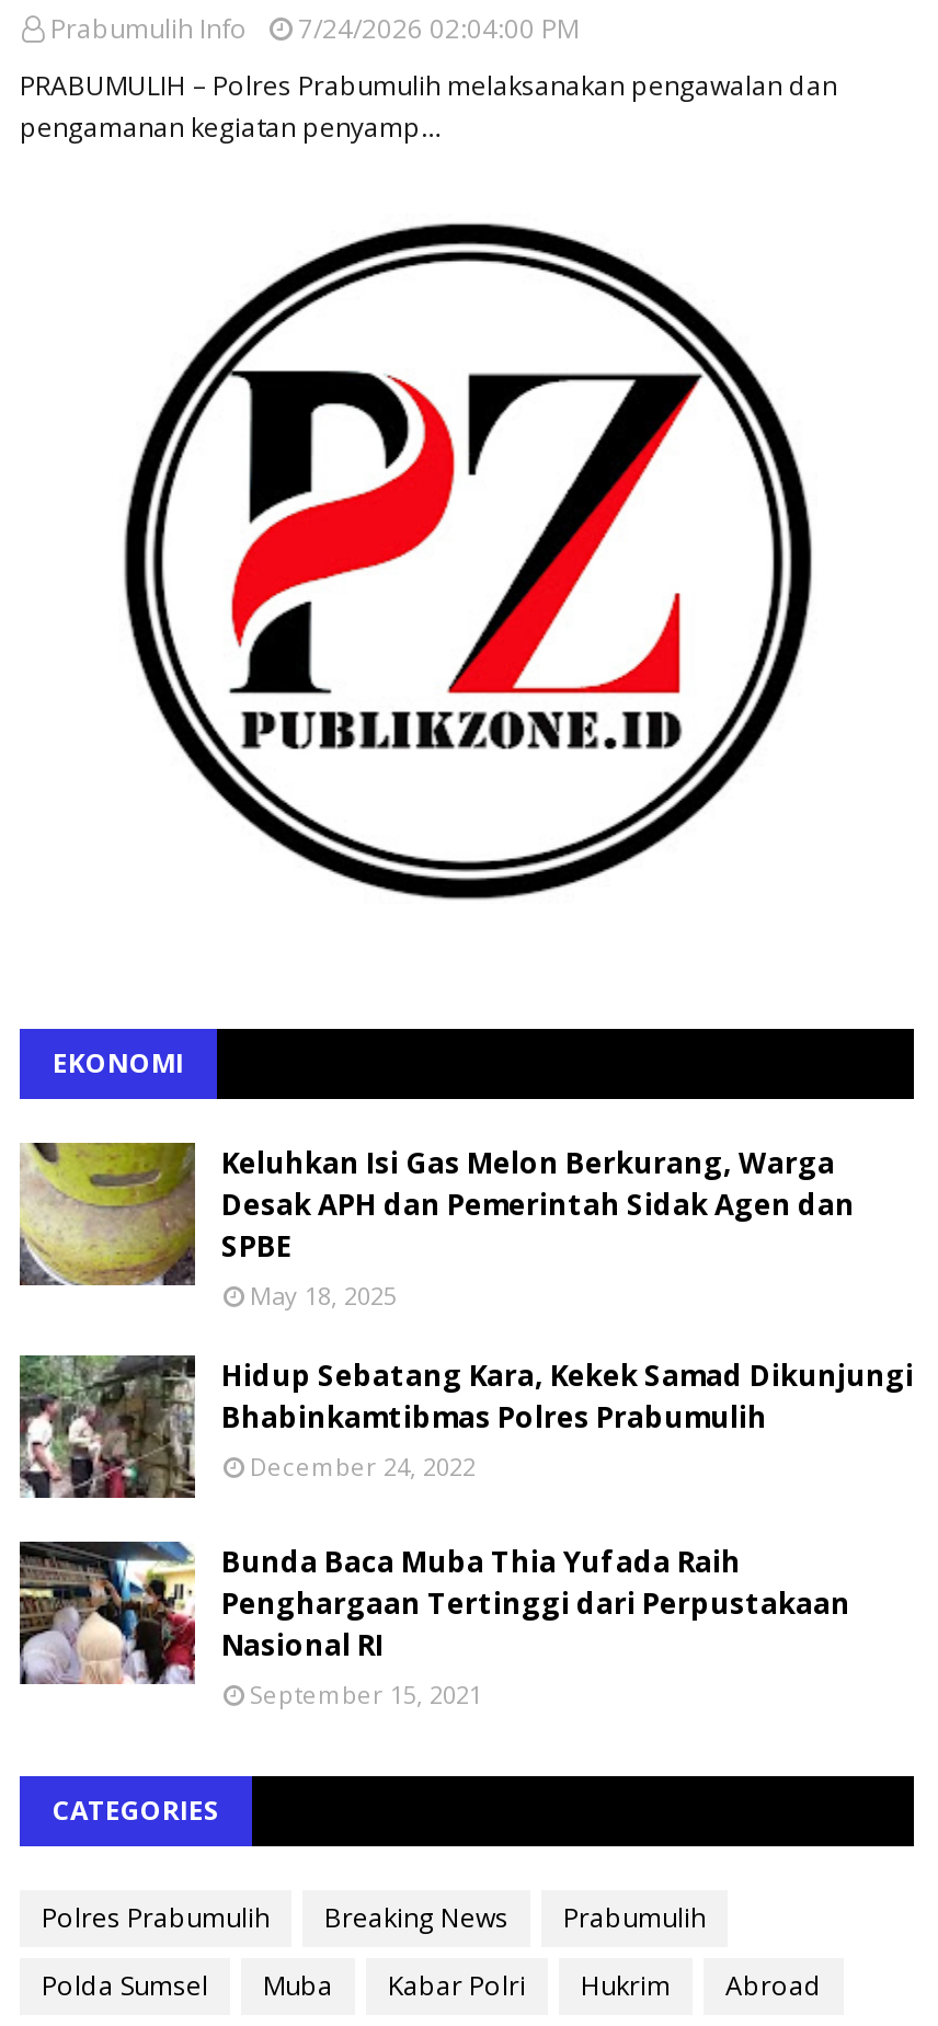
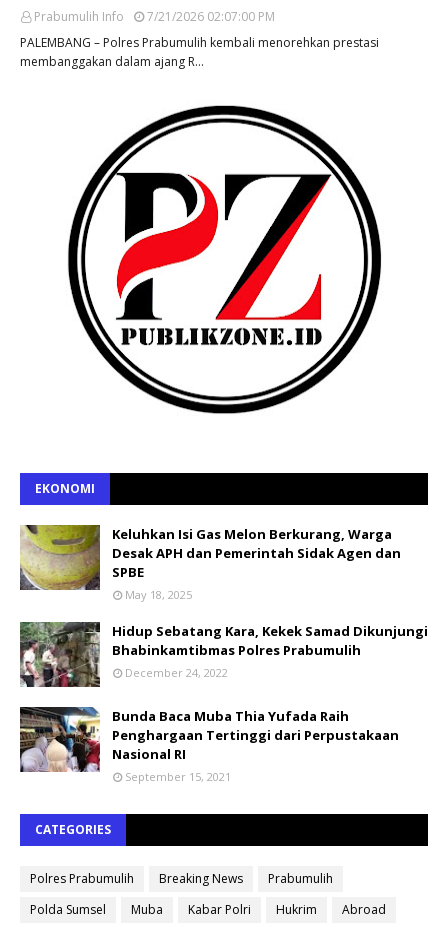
[50,9,579,46] Prabumulih Info 7/24/2026 02:04:00 PM -> [34,8,275,25] Prabumulih Info 7/21/2026 02:07:00 PM
[20,66,837,145] PRABUMULIH – Polres Prabumulih melaksanakan pengawalan dan | pengamanan kegiatan penyamp… -> [20,34,379,70] PALEMBANG – Polres Prabumulih kembali menorehkan prestasi | membanggakan dalam ajang R…

